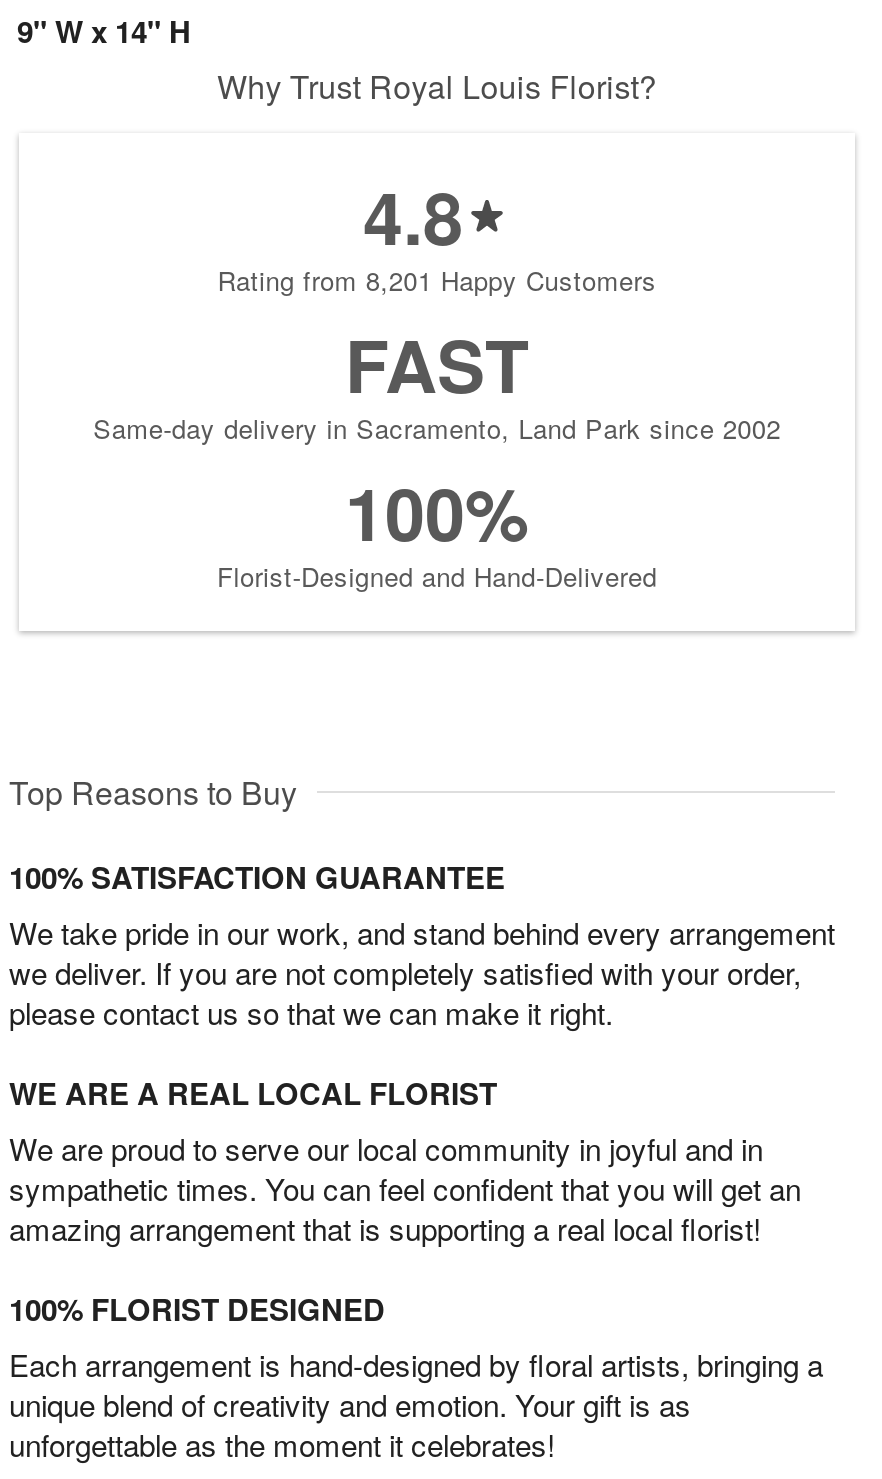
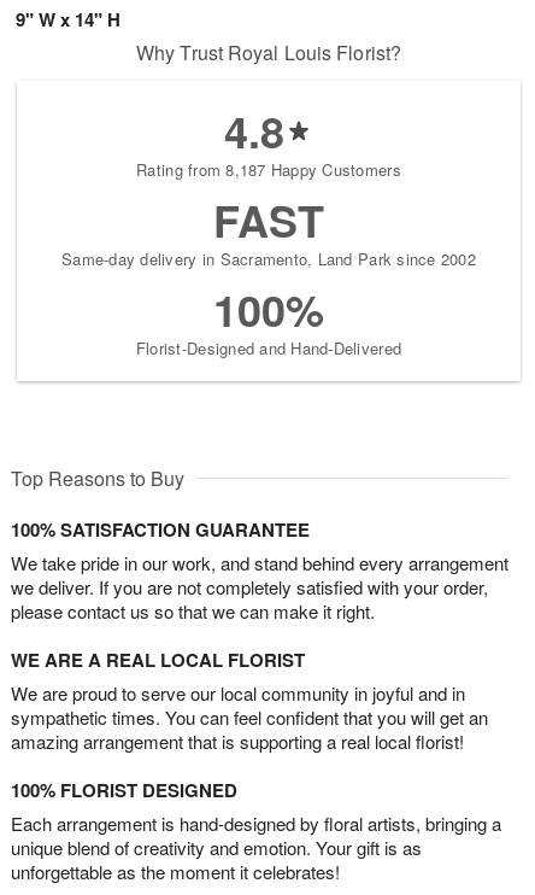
[217,262,657,300] Rating from 8,201 Happy Customers -> [136,158,401,181] Rating from 8,187 Happy Customers

